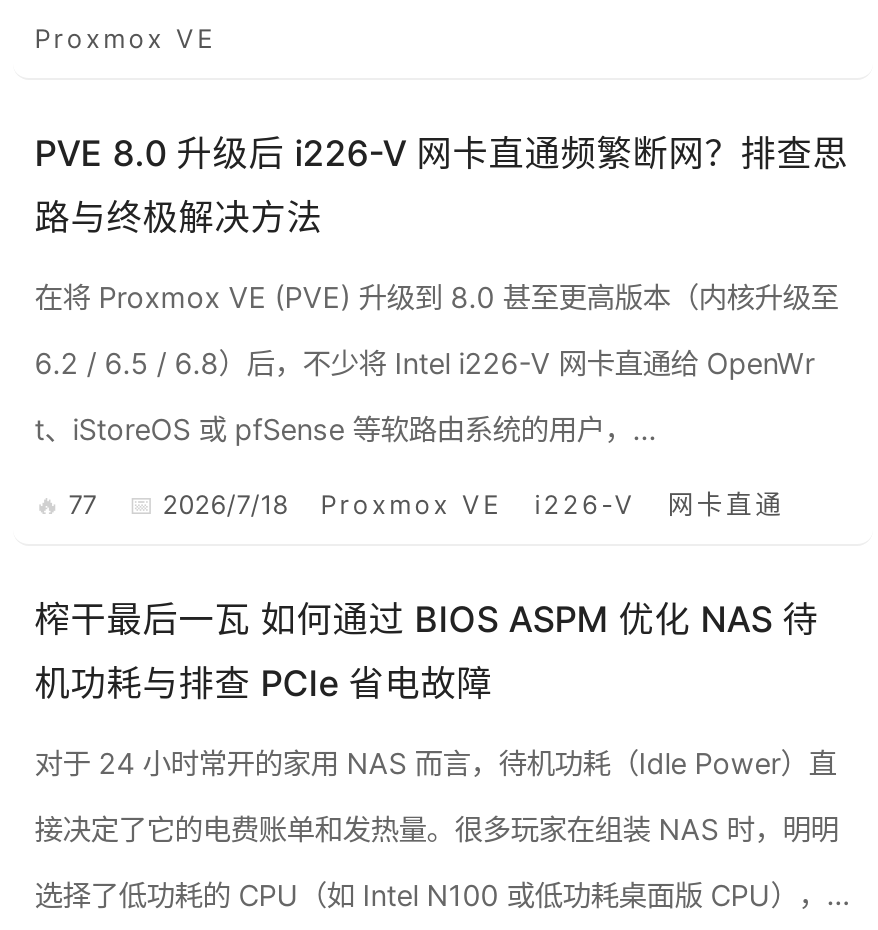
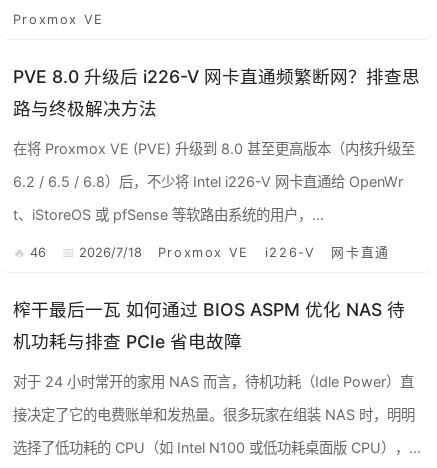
[68,490,96,520] 77 -> [30,245,46,260] 46

